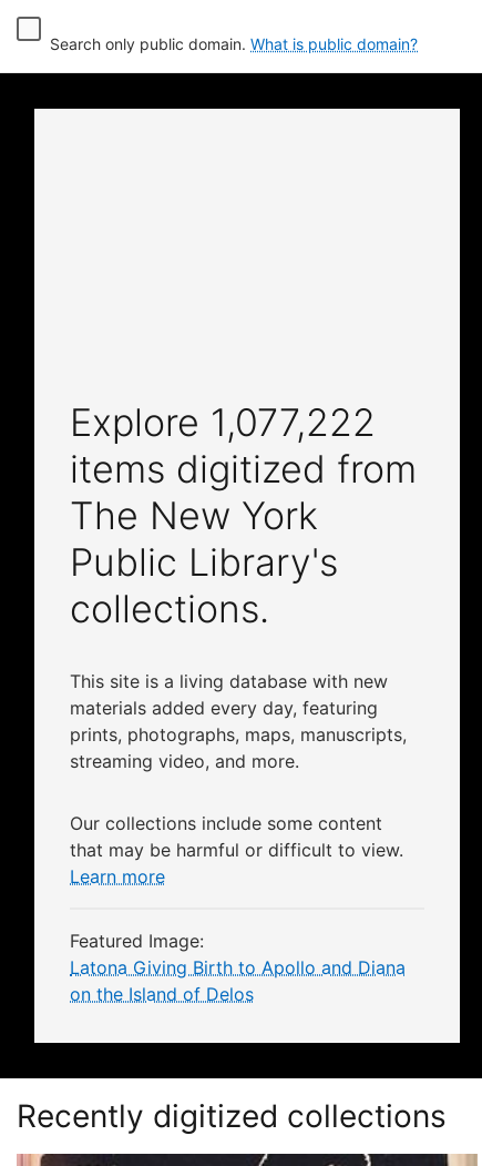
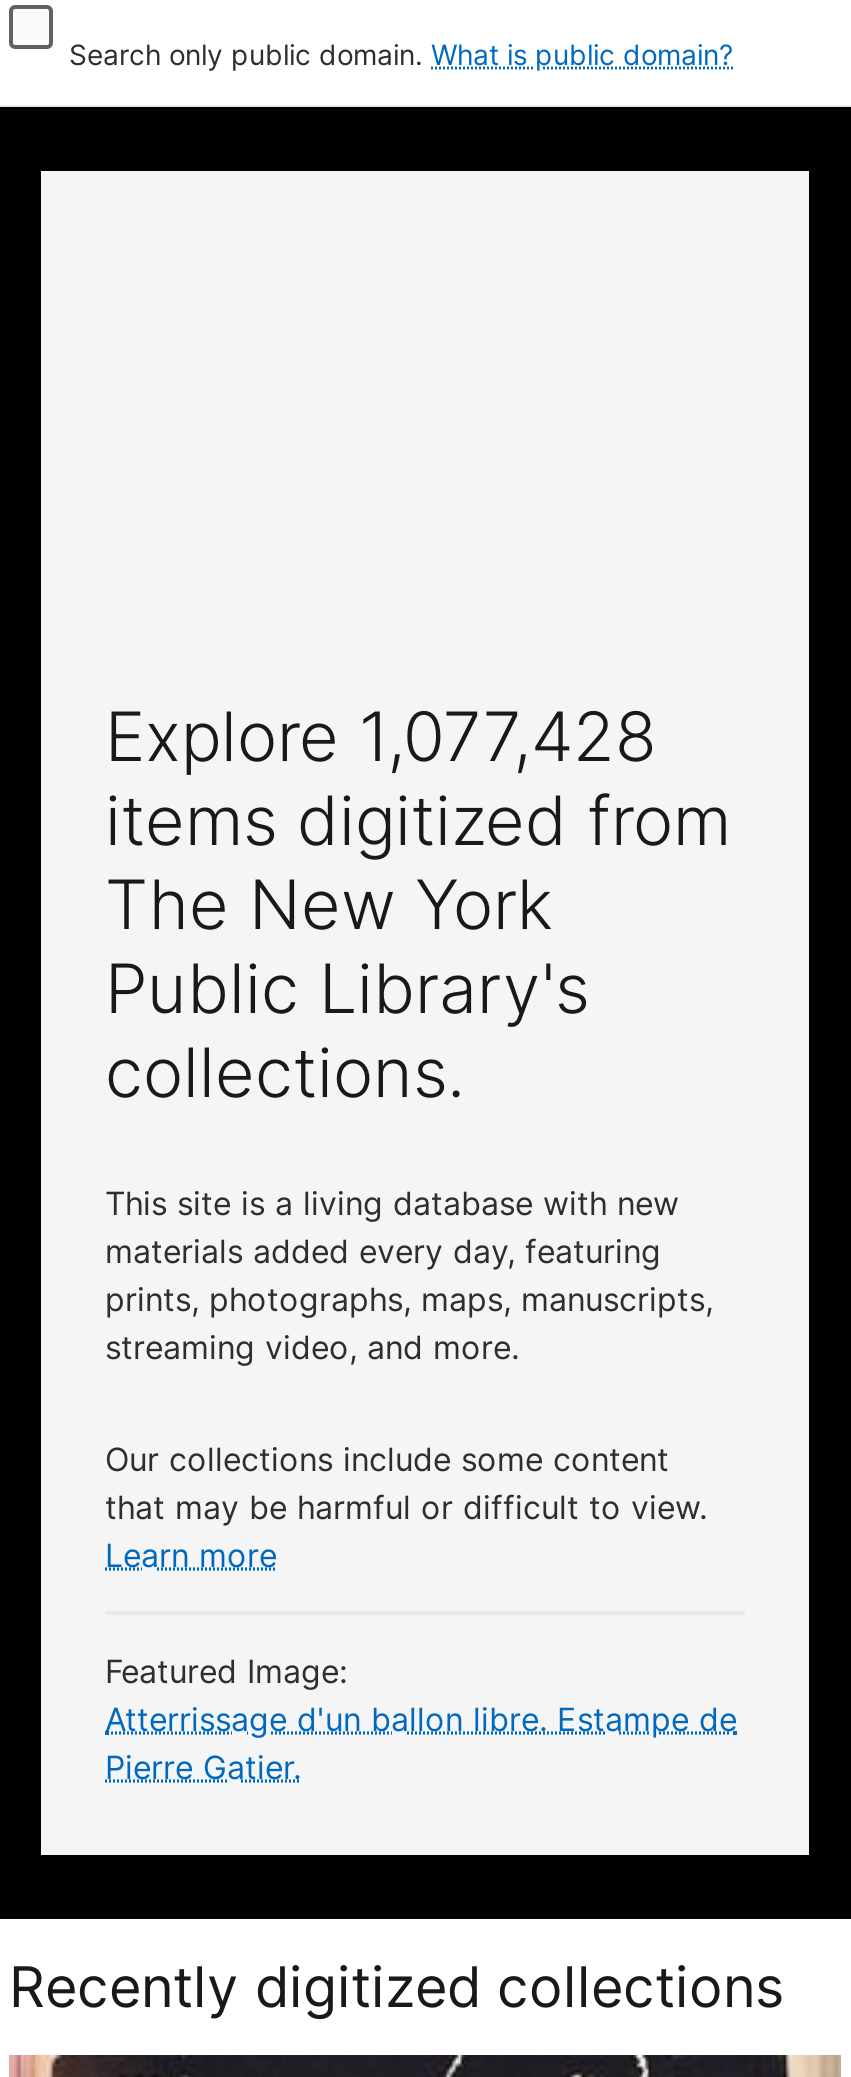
[70,399,376,445] Explore 1,077,222 -> [105,695,657,777] Explore 1,077,428
[70,956,406,1005] Latona Giving Birth to Apollo and Diana | on the Island of Delos -> [105,1699,737,1787] Atterrissage d'un ballon libre. Estampe de | Pierre Gatier.

